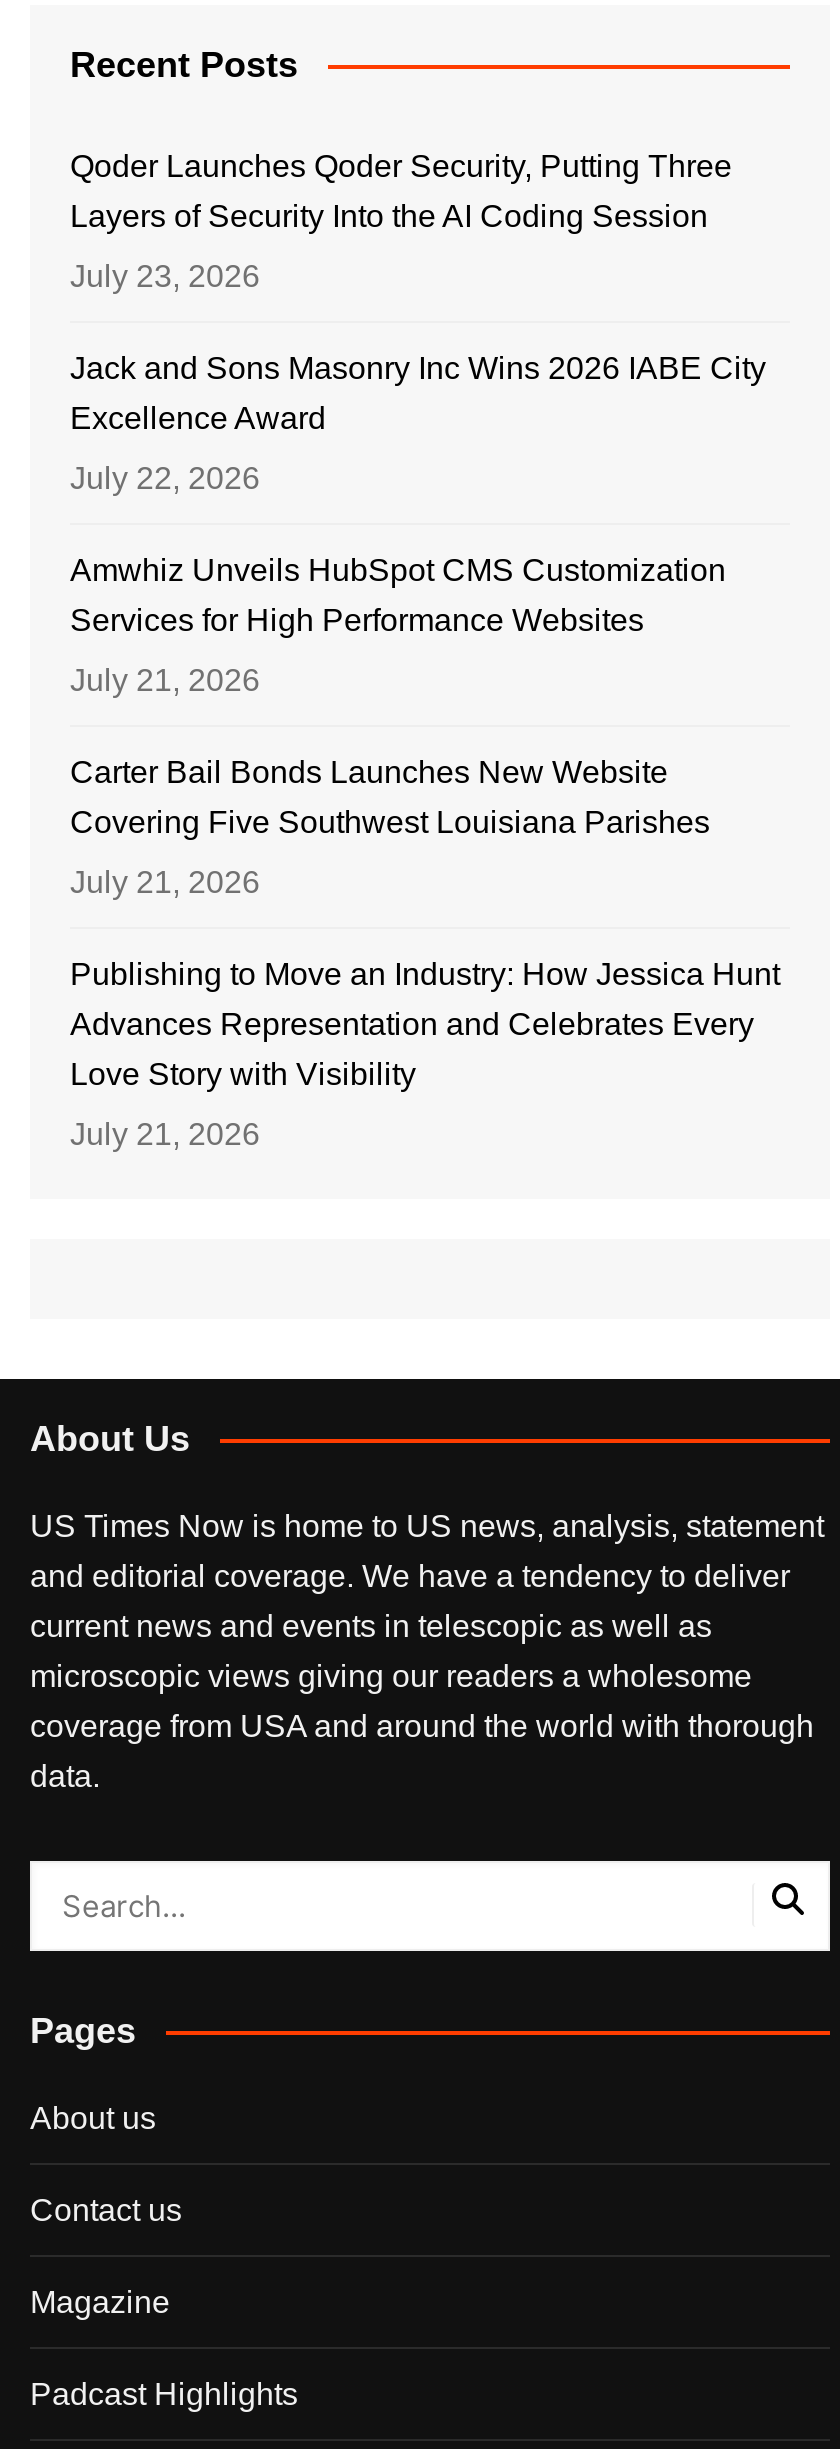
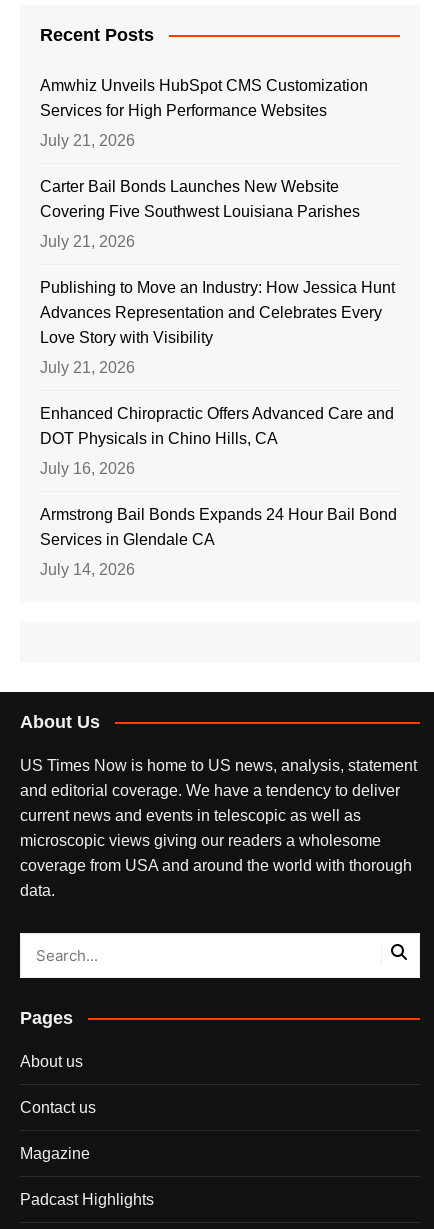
[70,149,766,495] Qoder Launches Qoder Security, Putting Three | Layers of Security Into the AI Coding Session | July 23, 2026 | Jack and Sons Masonry Inc Wins 2026 IABE City | Excellence Award | July 22, 2026 -> none
moved [70,553,780,1151] -> [40,77,395,376]: Amwhiz Unveils HubSpot CMS Customization | Services for High Performance Websites | July 21, 2026 | ... | Love Story with Visibility | July 21, 2026
none -> [40,405,397,578] Enhanced Chiropractic Offers Advanced Care and | DOT Physicals in Chino Hills, CA | July 16, 2026 | Armstrong Bail Bonds Expands 24 Hour Bail Bond | Services in Glendale CA | July 14, 2026

